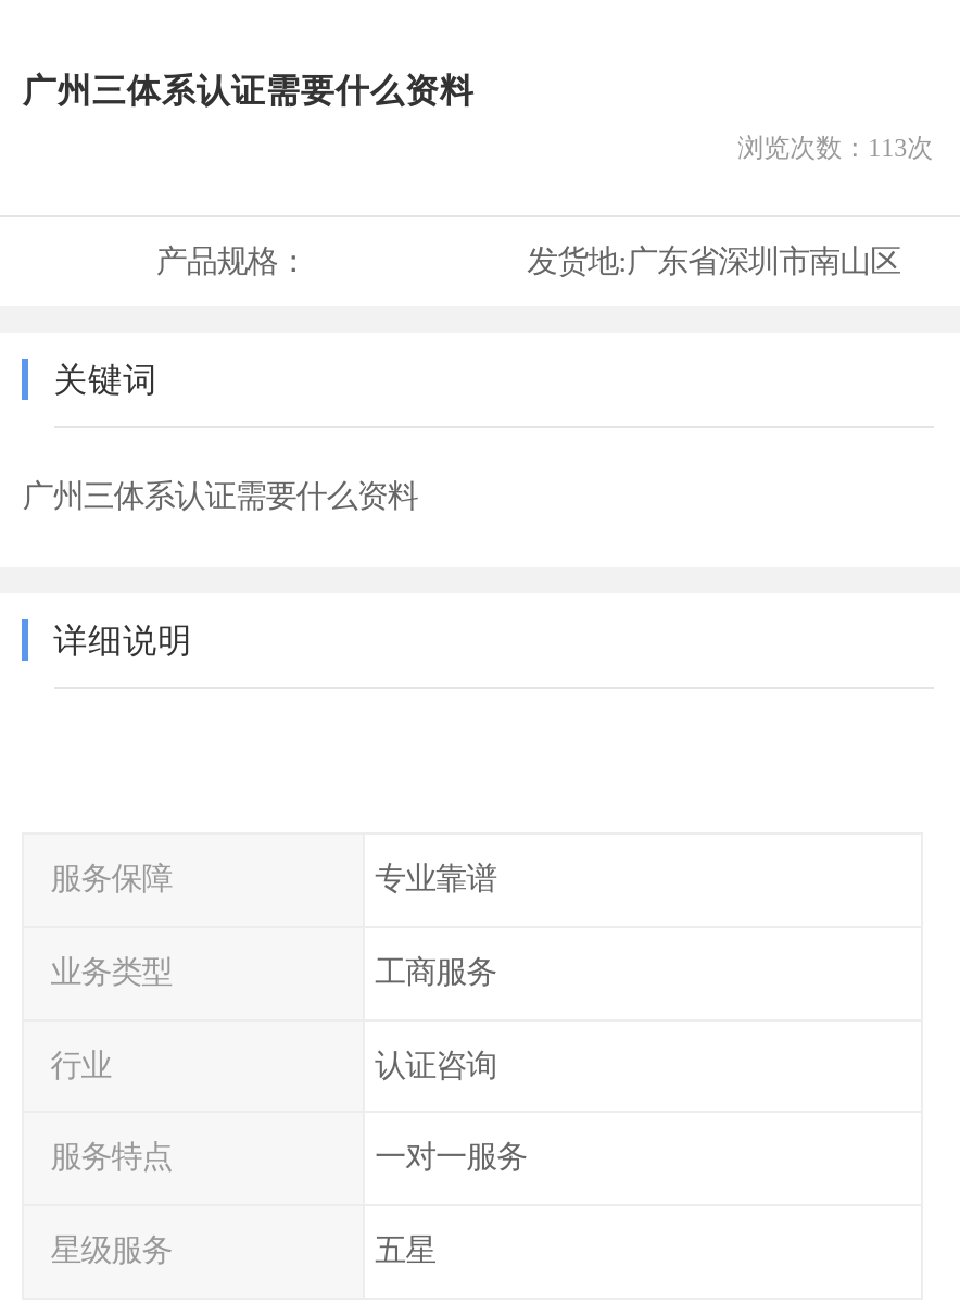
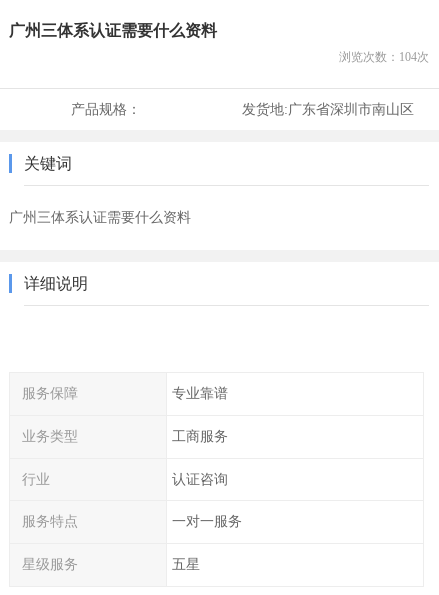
[738,133,933,163] 浏览次数：113次 -> [339,50,429,64] 浏览次数：104次

